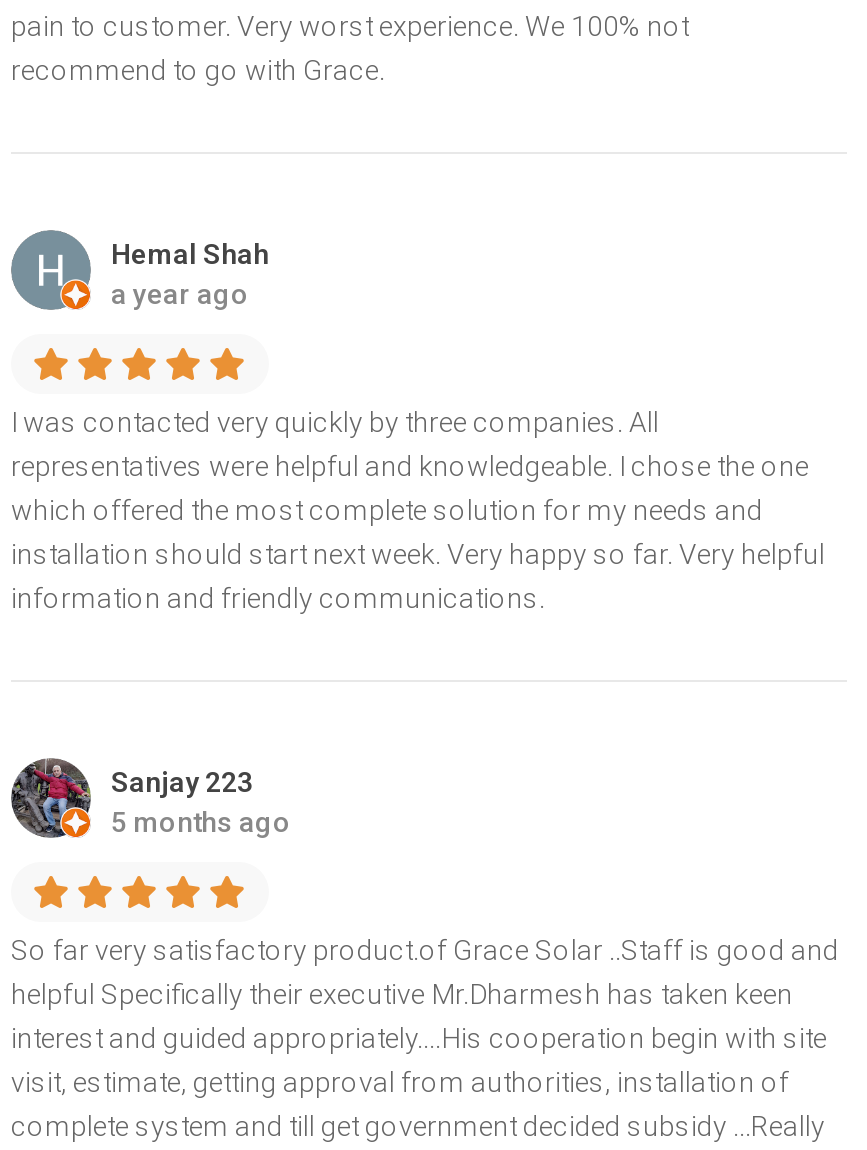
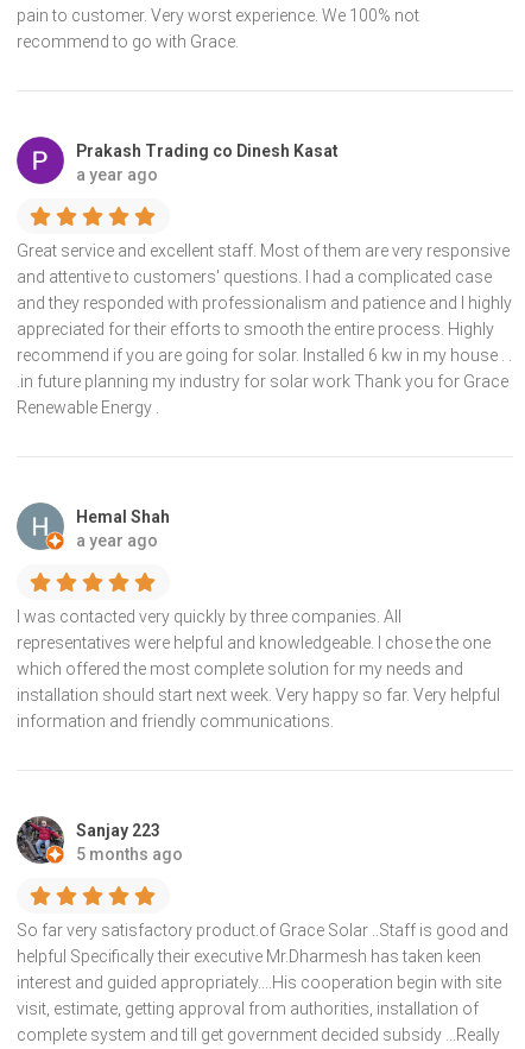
none -> [15,135,339,185] [image] | Prakash Trading co Dinesh Kasat | a year ago
none -> [17,241,512,416] Great service and excellent staff. Most of them are very responsive | and attentive to customers' questions. I had a complicated case | and they responded with professionalism and patience and I highly | appreciated for their efforts to smooth the entire process. Highly | recommend if you are going for solar. Installed 6 kw in my house . . | .in future planning my industry for solar work Thank you for Grace | Renewable Energy .

